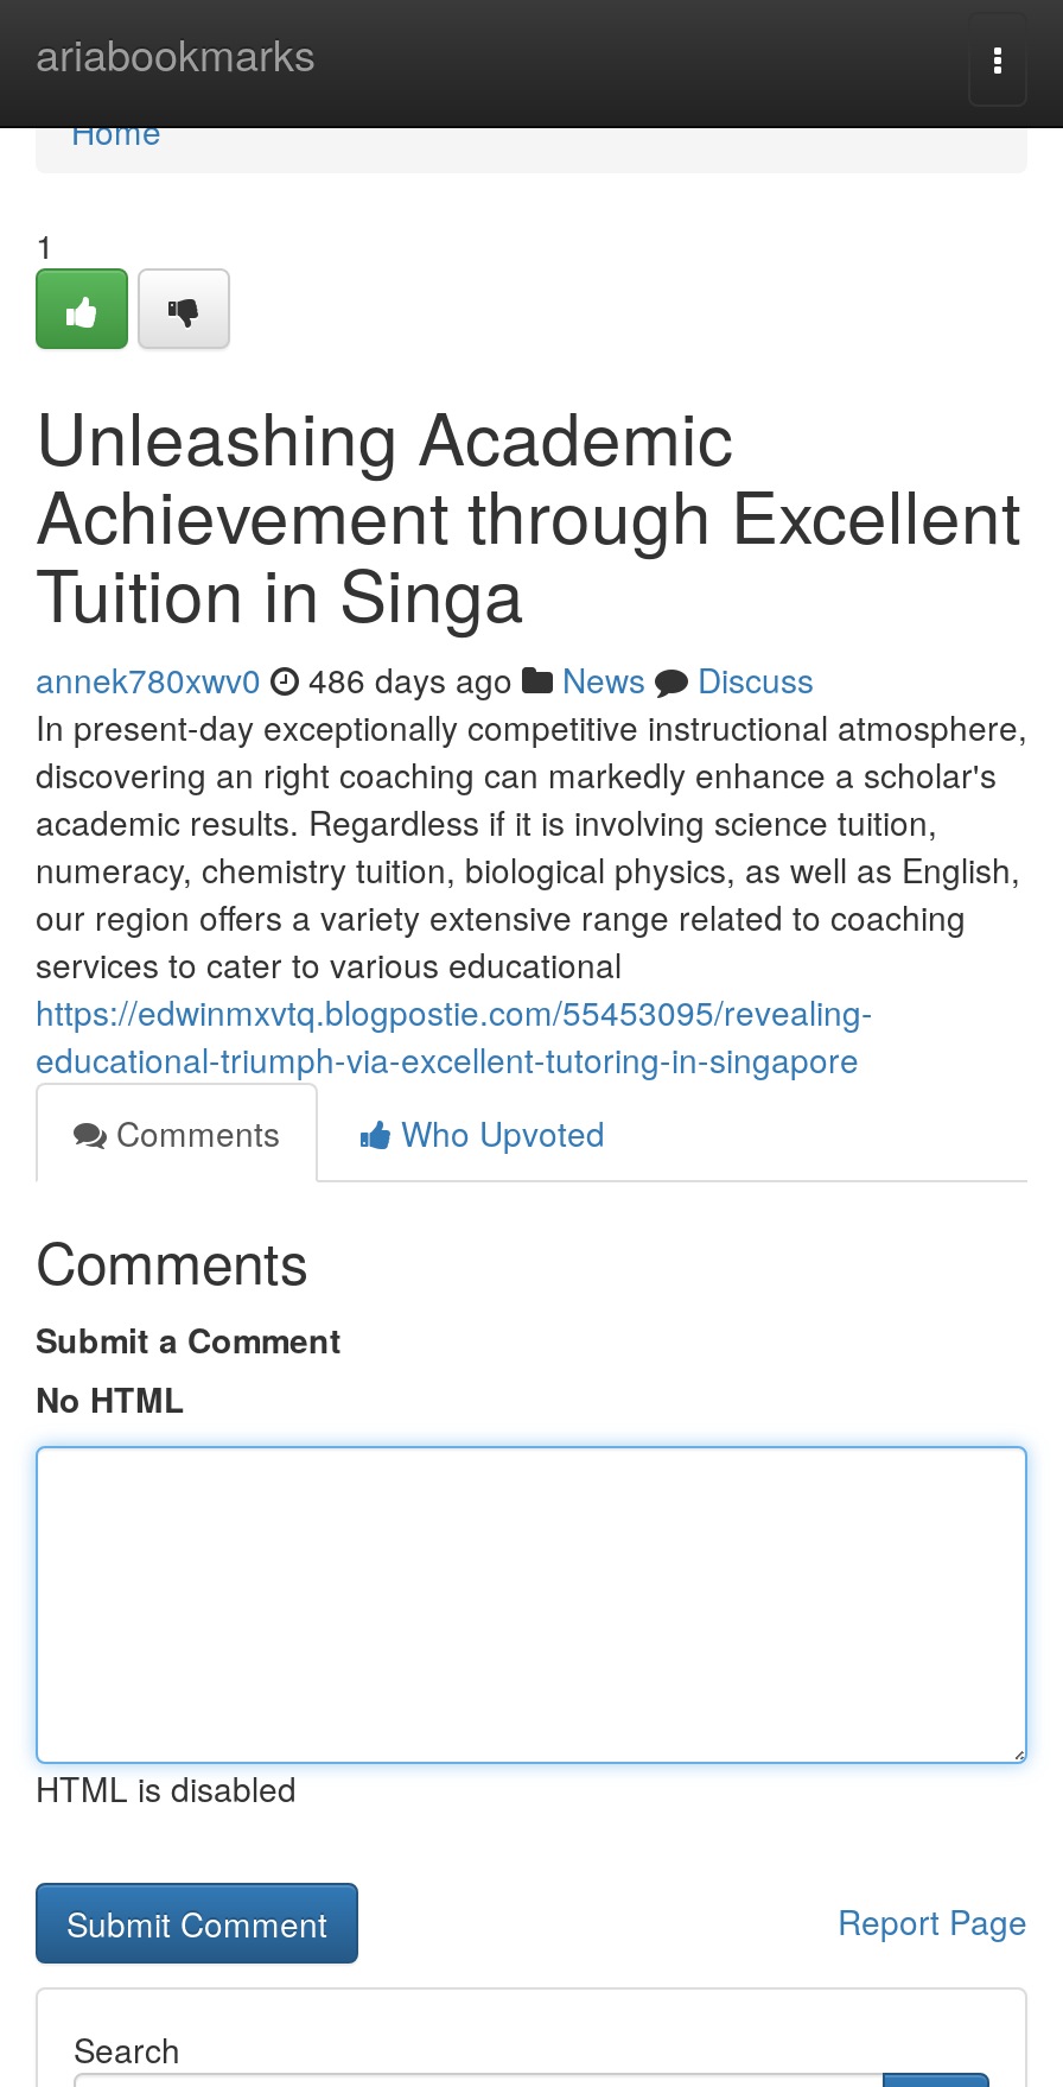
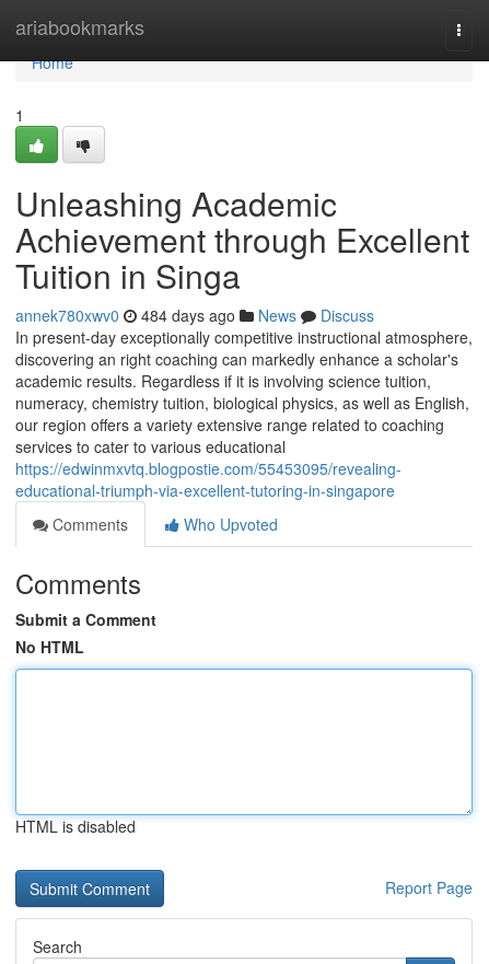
[36,655,814,703] annek780xwv0 486 days ago News Discuss -> [15,304,374,326] annek780xwv0 484 days ago News Discuss

